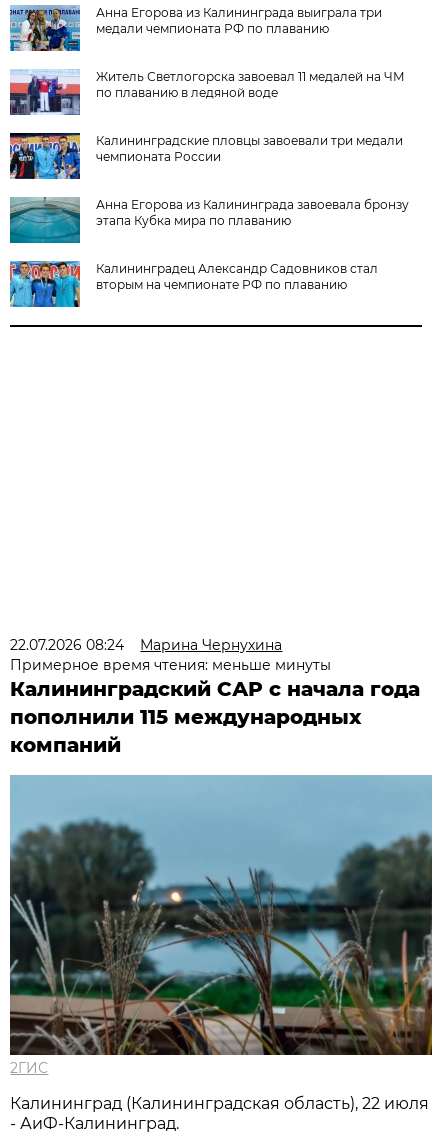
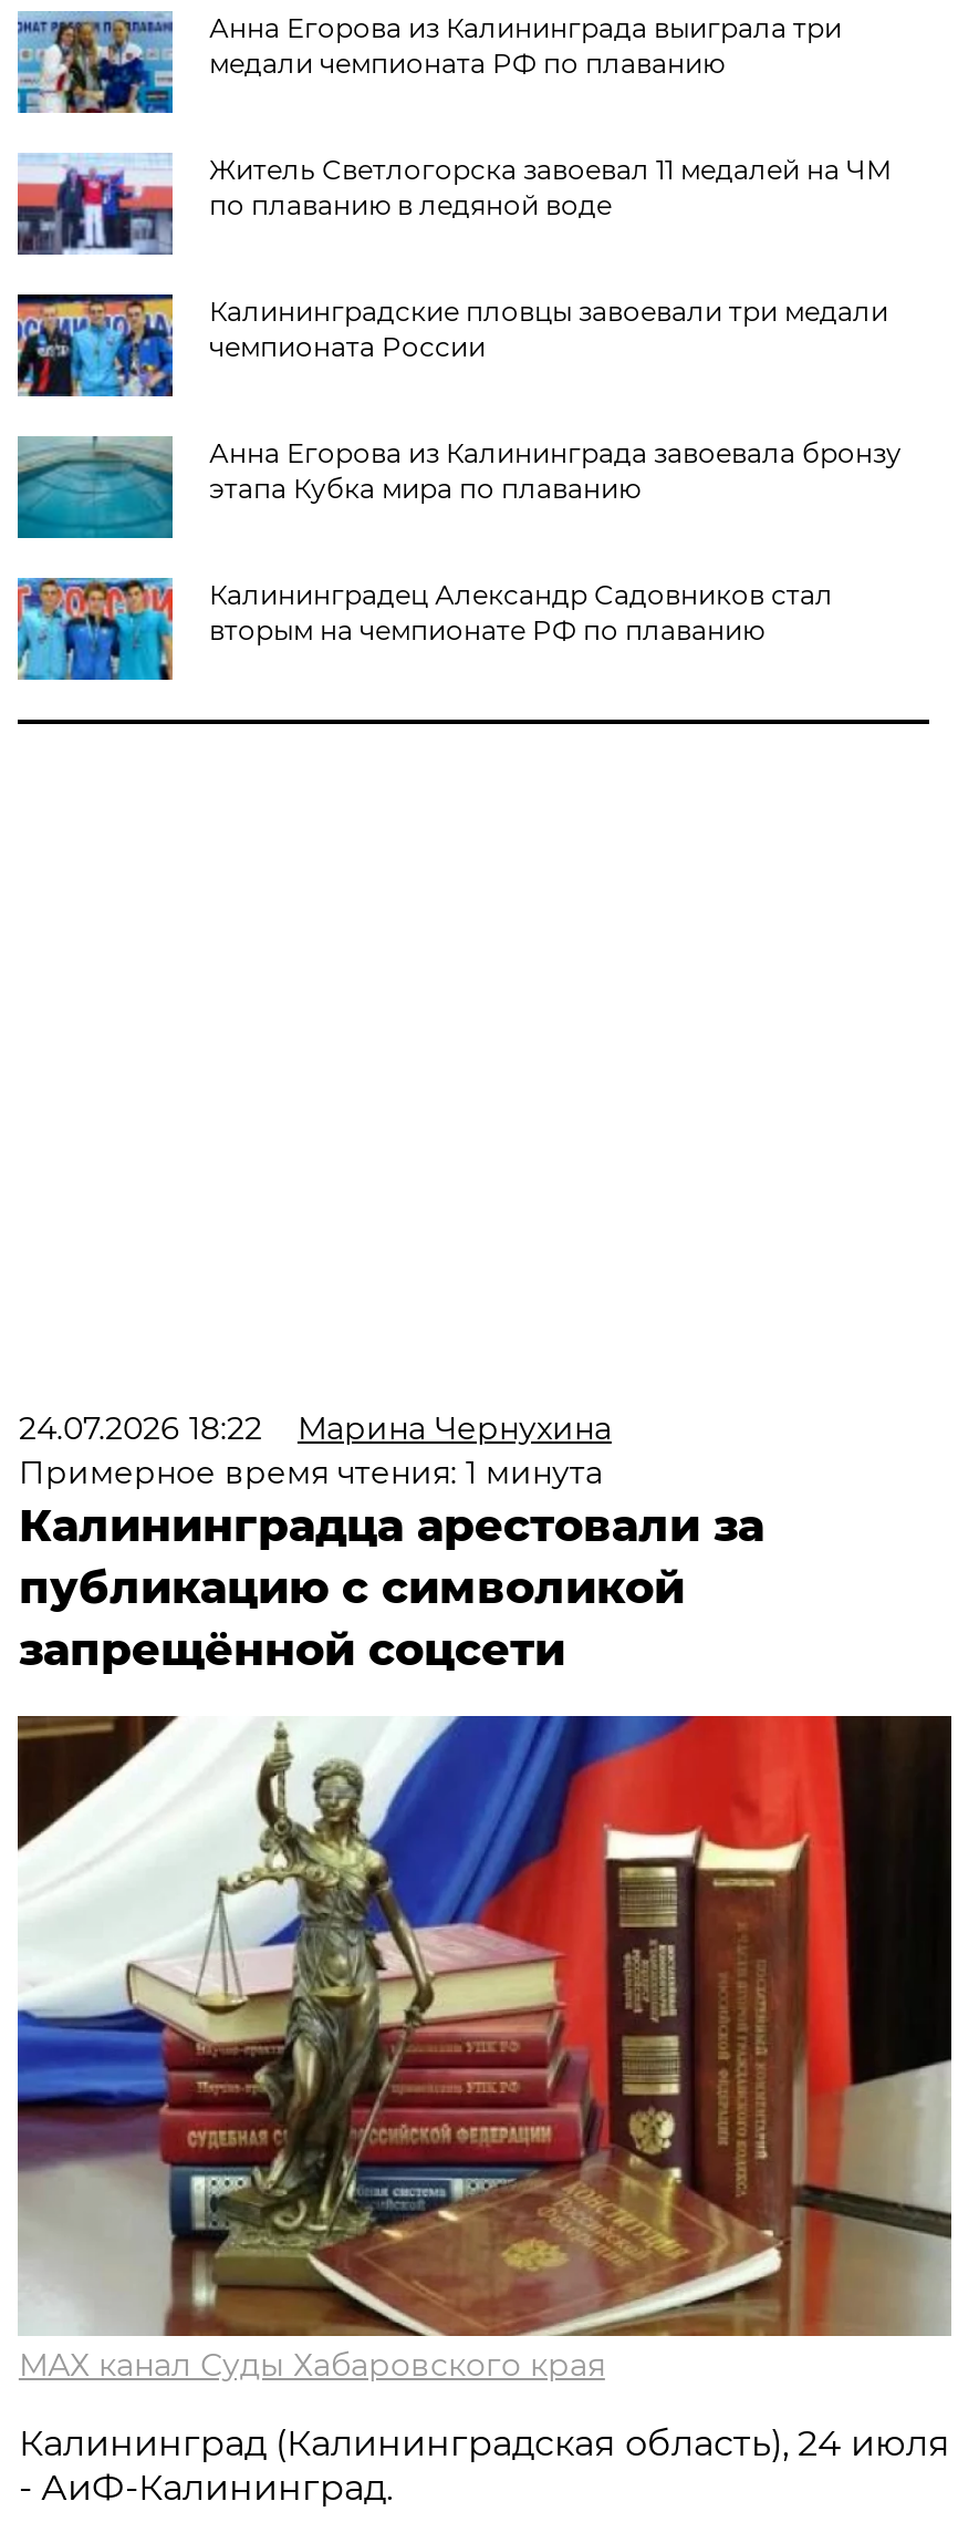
[10,636,282,654] 22.07.2026 08:24 Марина Чернухина -> [19,1408,612,1448] 24.07.2026 18:22 Марина Чернухина
[10,656,420,757] Примерное время чтения: меньше минуты | Калининградский САР с начала года | пополнили 115 международных | компаний -> [19,1452,764,1676] Примерное время чтения: 1 минута | Калининградца арестовали за | публикацию с символикой | запрещённой соцсети
[9,774,433,1077] [image] | 2ГИС -> [15,1714,954,2384] [image] | МАХ канал Суды Хабаровского края
[10,1094,429,1113] Калининград (Калининградская область), 22 июля -> [19,2422,950,2464] Калининград (Калининградская область), 24 июля

